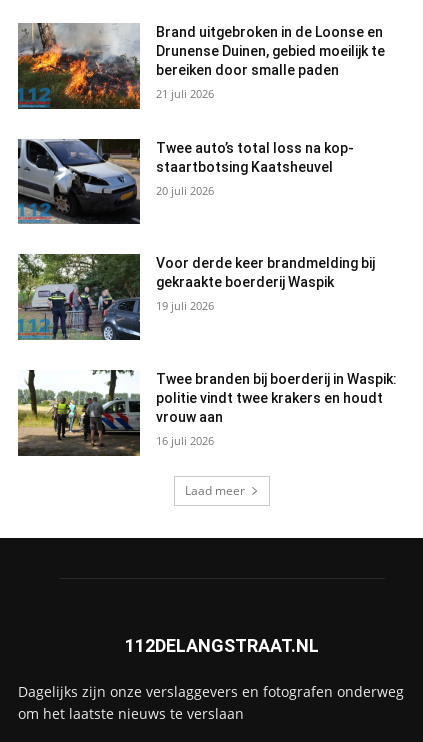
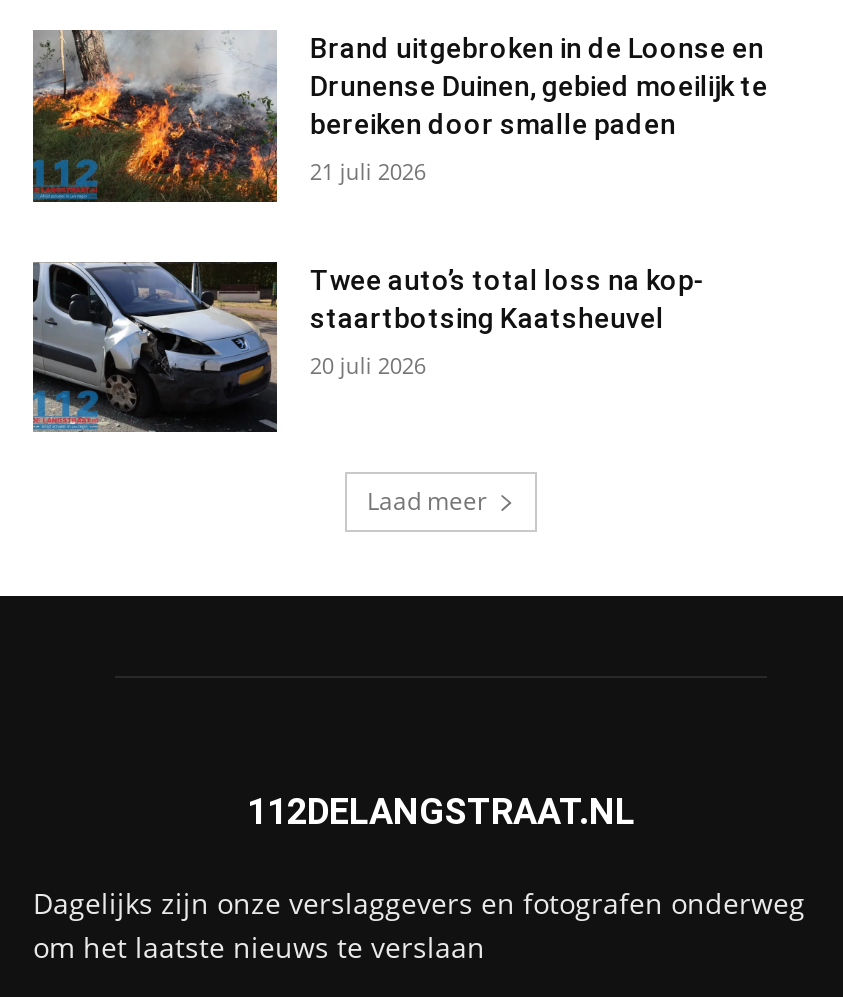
[17,253,375,341] [image] | Voor derde keer brandmelding bij | gekraakte boerderij Waspik | 19 juli 2026 -> none
[17,369,397,457] [image] | Twee branden bij boerderij in Waspik: | politie vindt twee krakers en houdt | vrouw aan | 16 juli 2026 -> none

